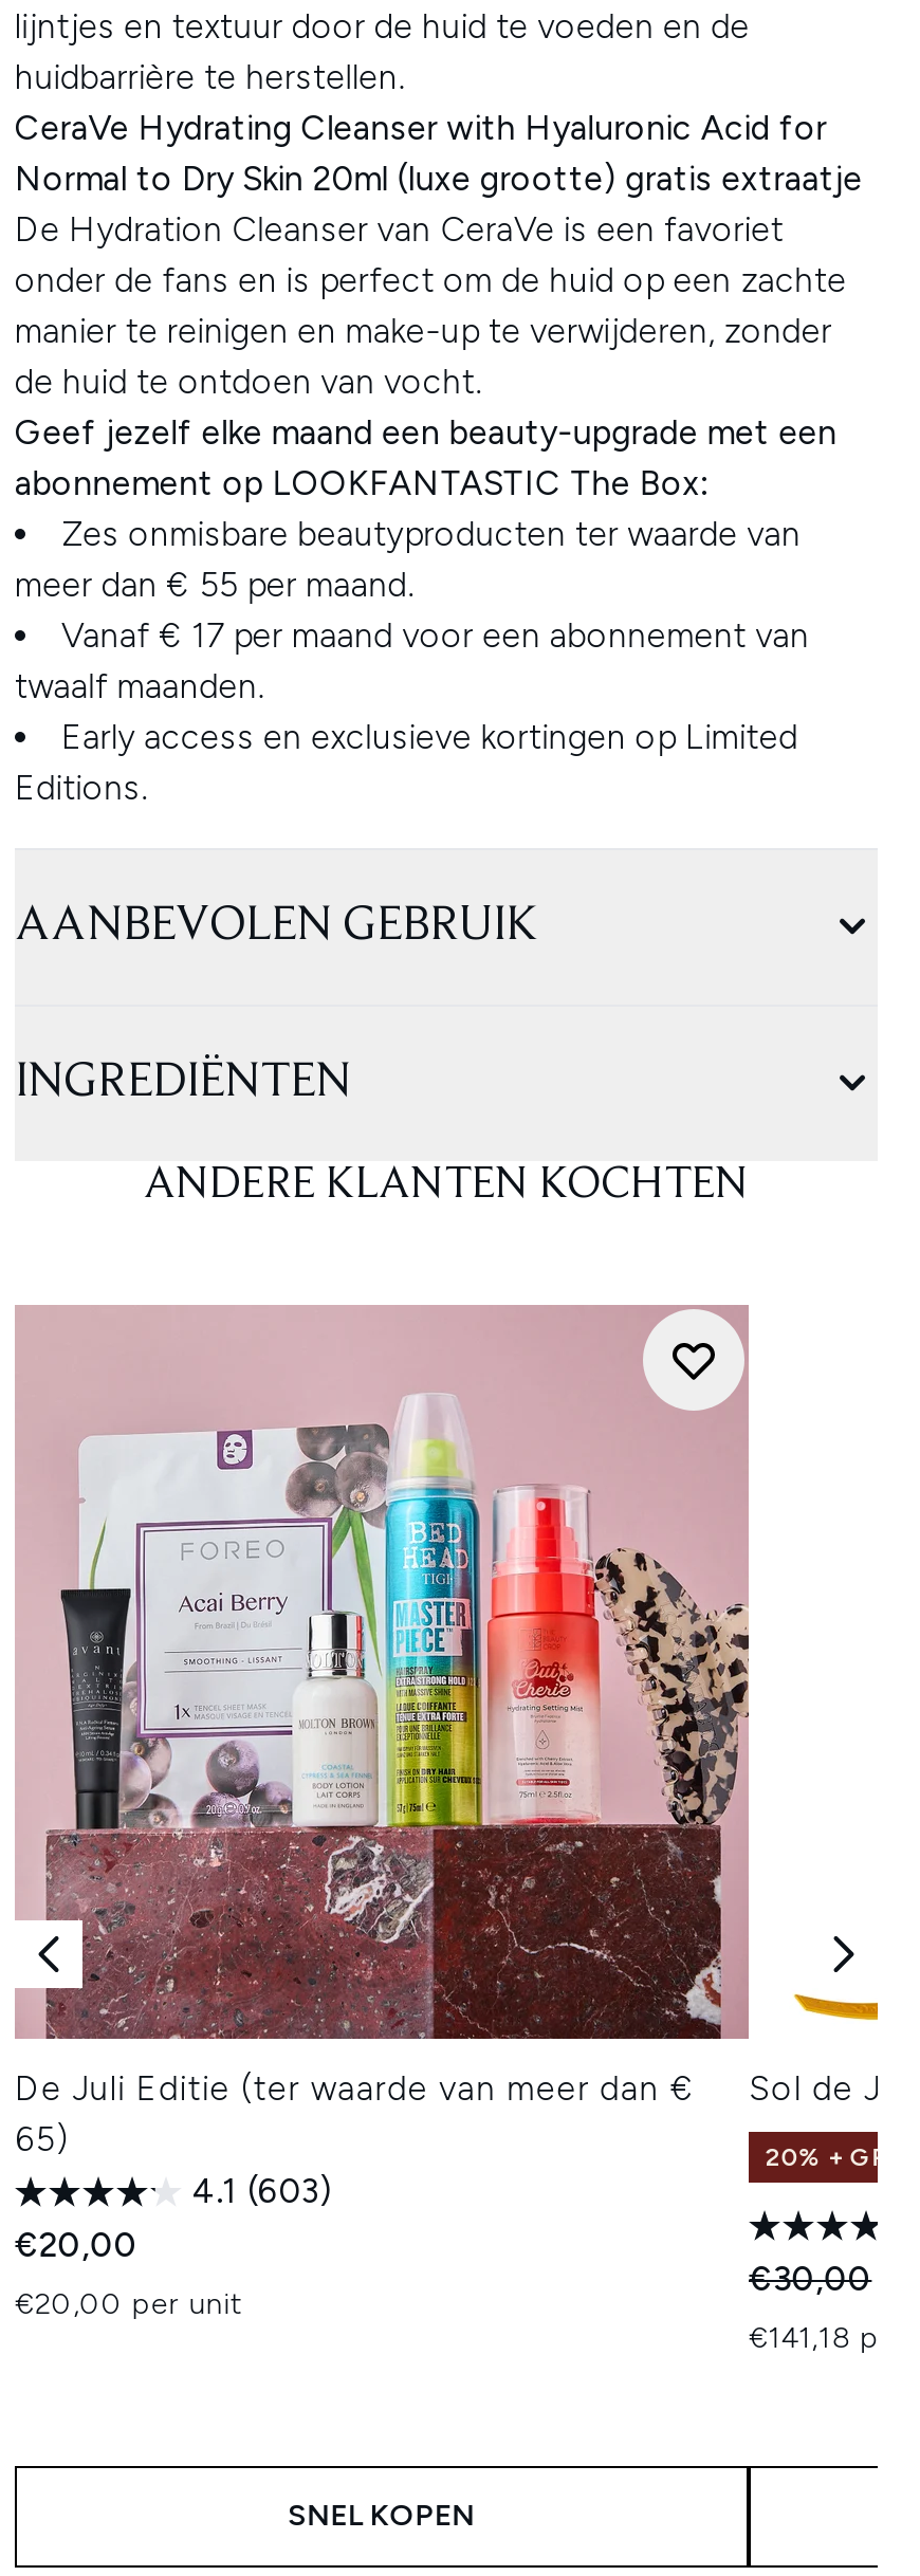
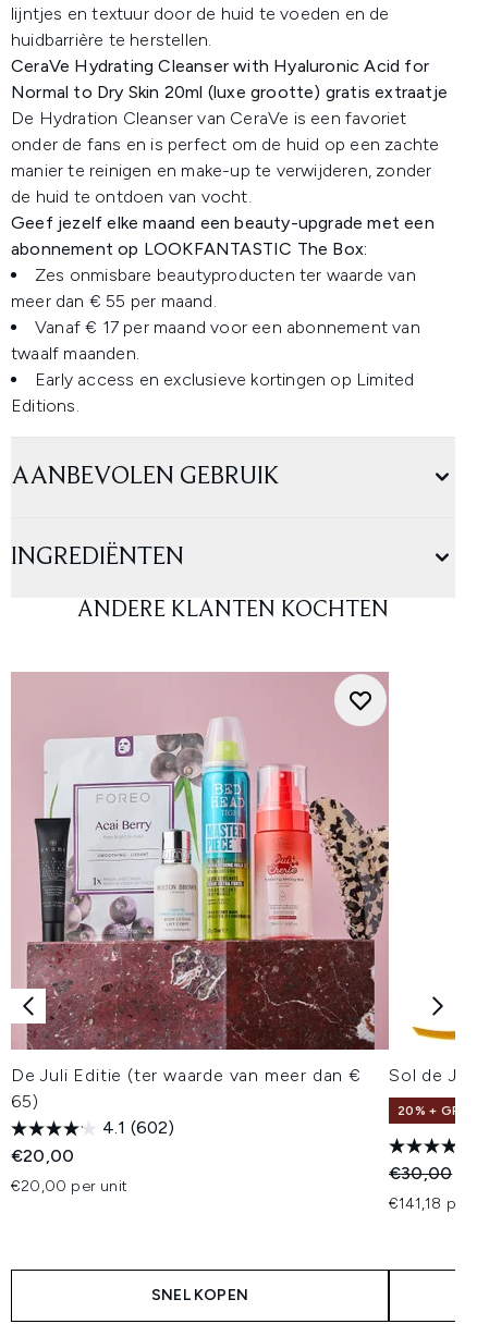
[192,2170,332,2210] 4.1 (603) -> [102,1117,174,1138] 4.1 (602)

